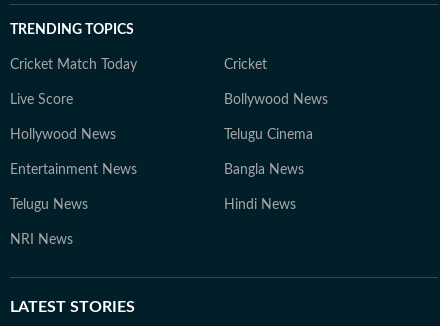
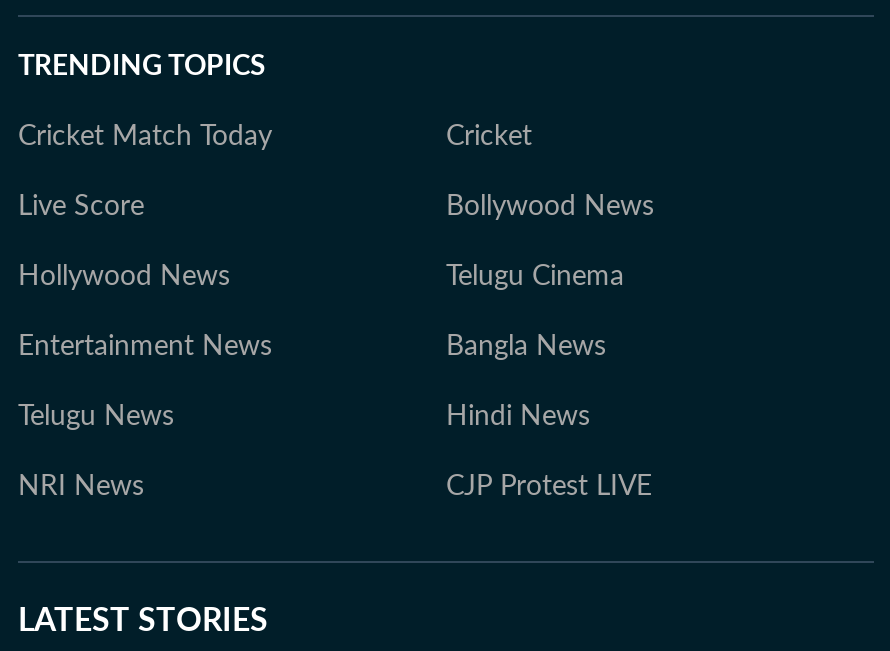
none -> [446,473,652,501] CJP Protest LIVE

